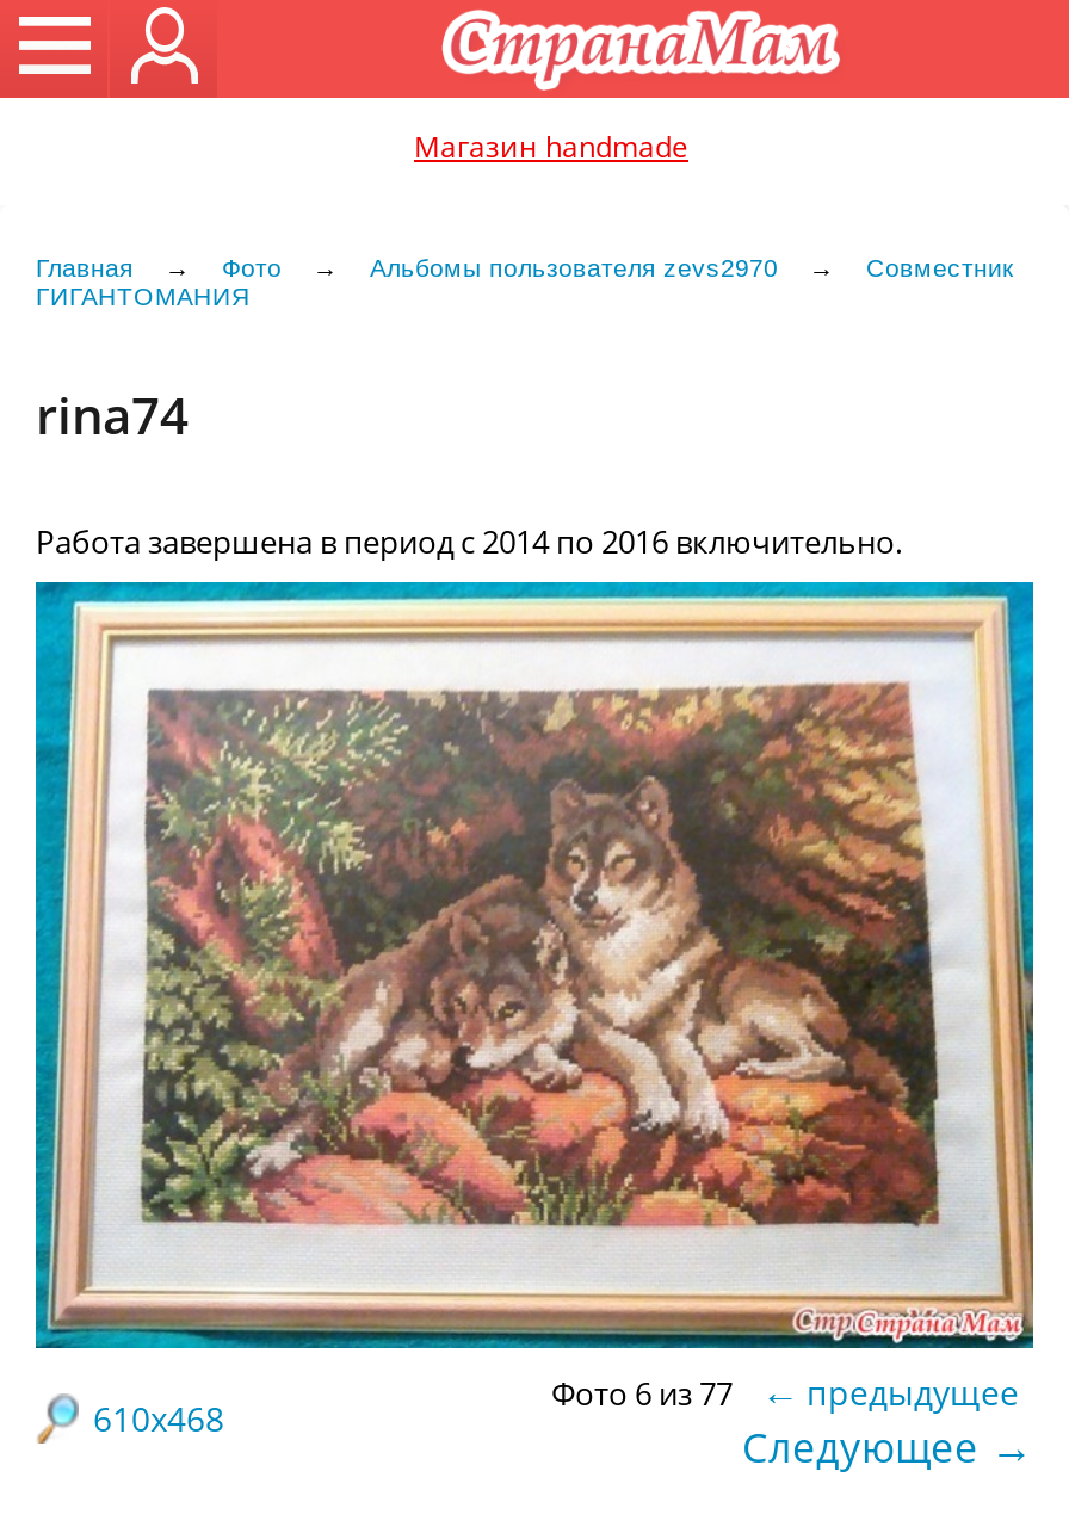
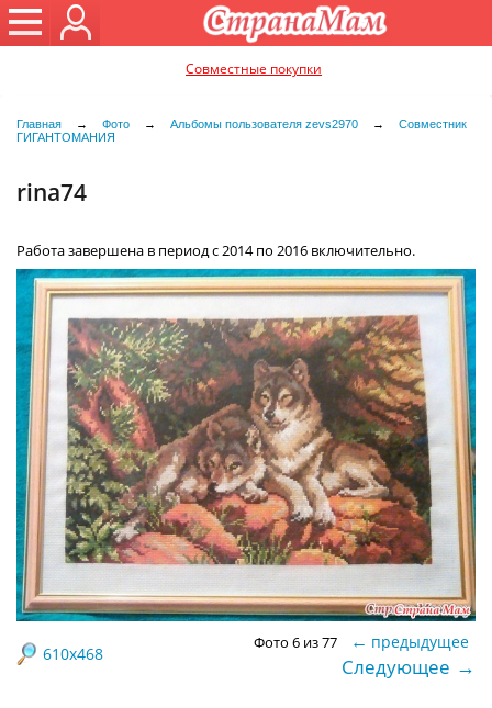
[414,126,688,167] Магазин handmade -> [186,59,322,78] Совместные покупки

